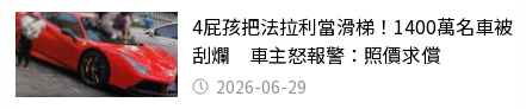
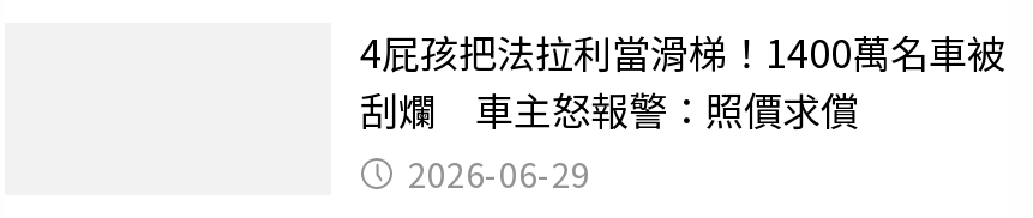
[14,11,179,98] [image] -> none

